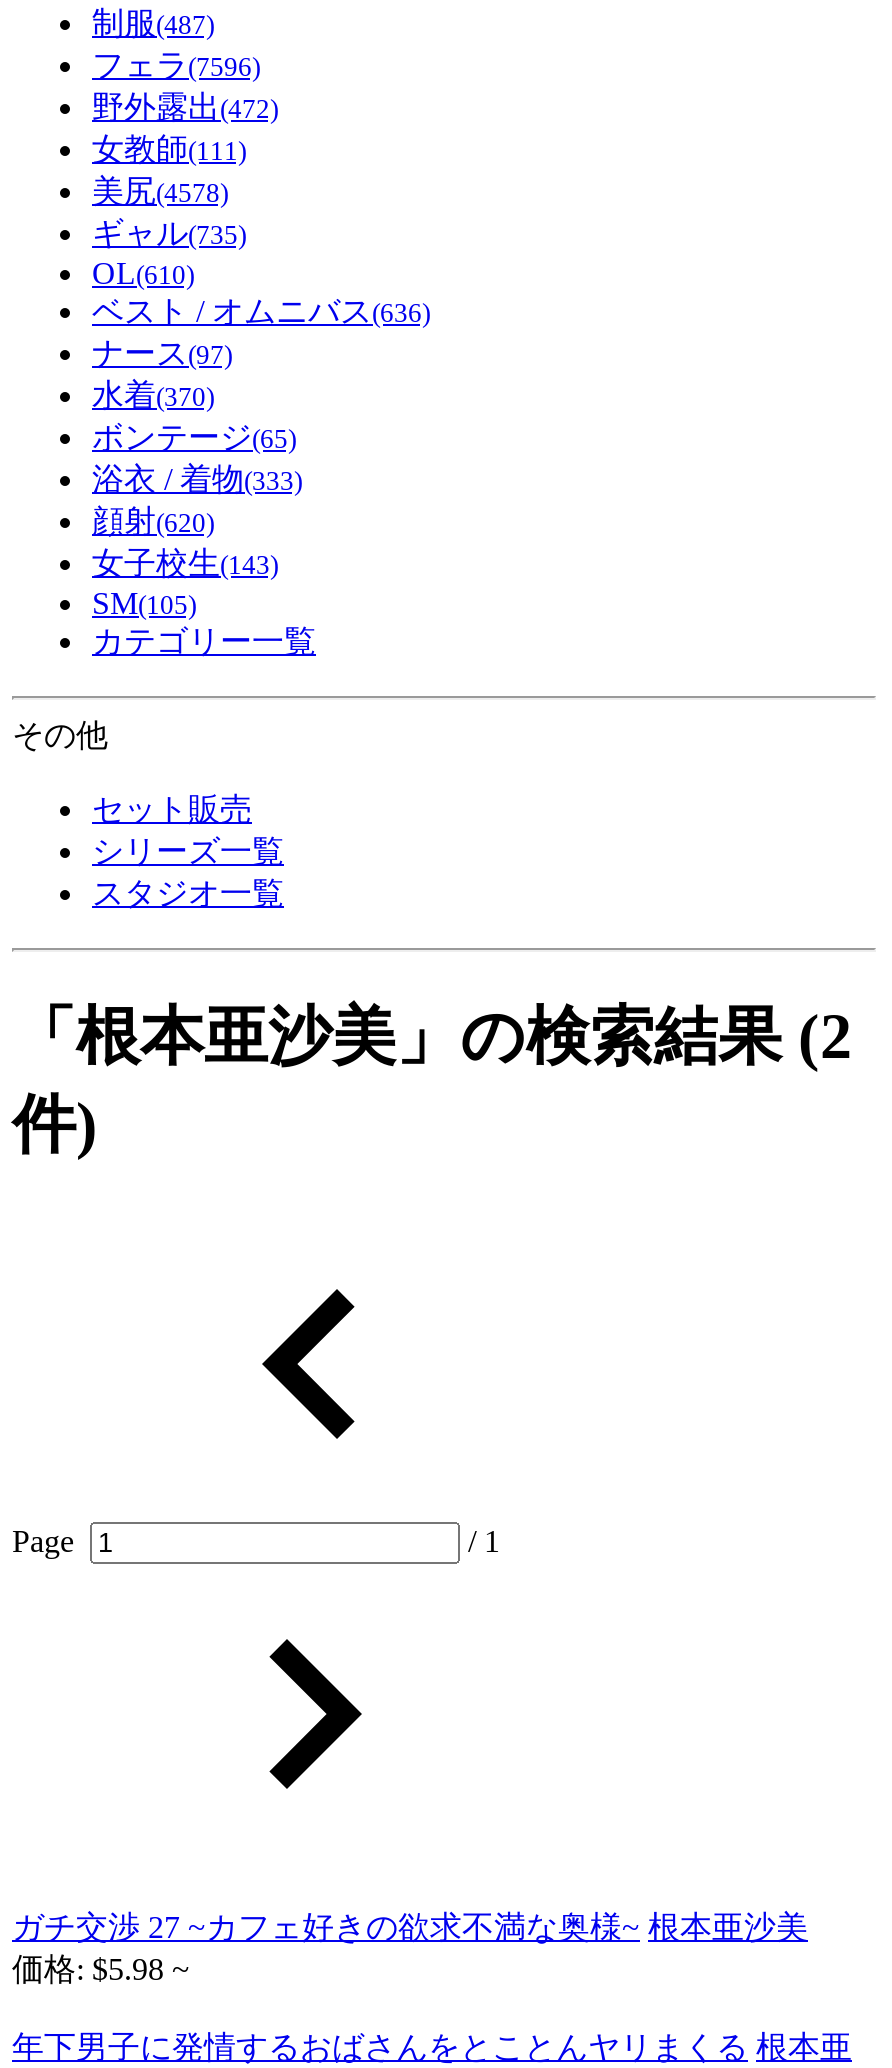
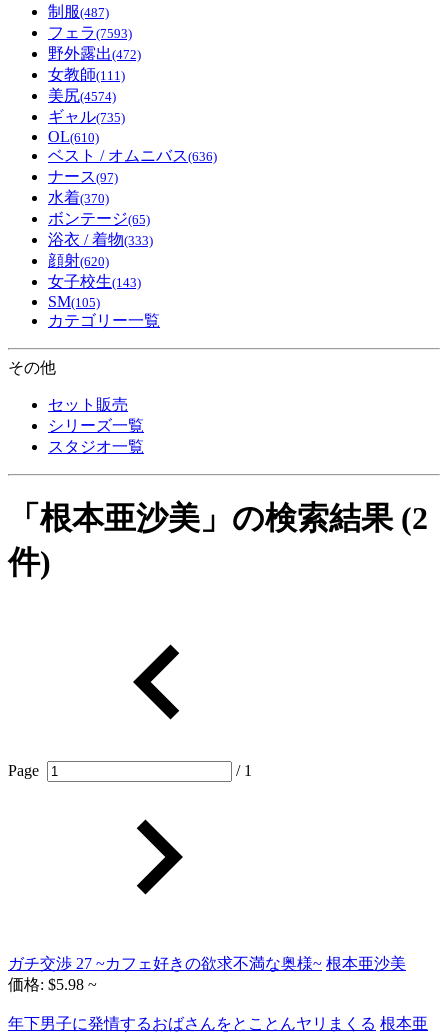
[92,48,260,82] フェラ(7596) -> [48,24,132,41] フェラ(7593)
[92,174,228,208] 美尻(4578) -> [48,87,116,104] 美尻(4574)

